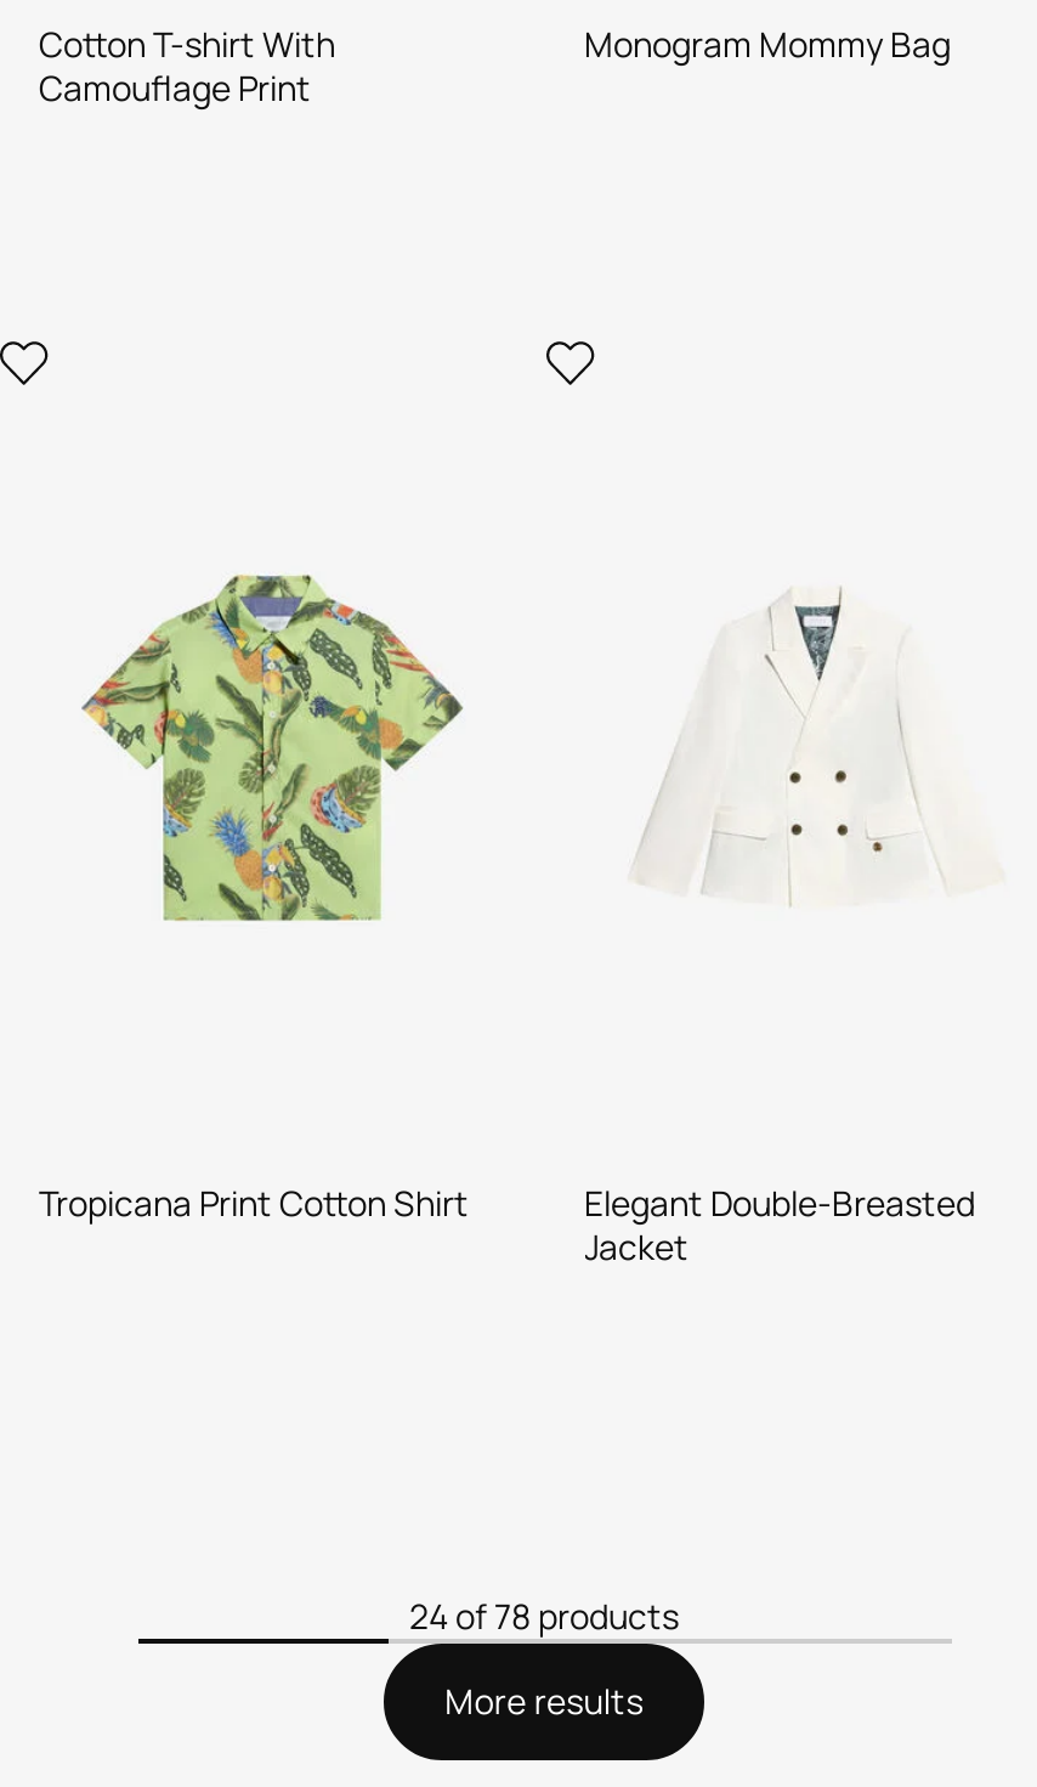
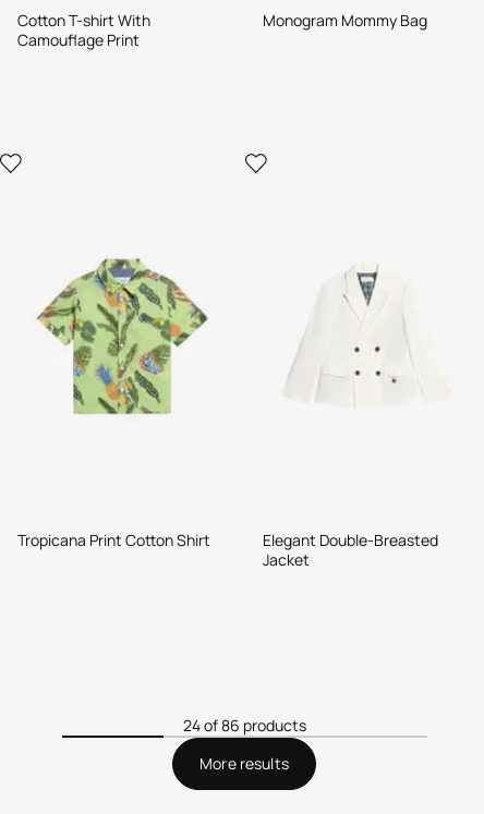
[409,1592,679,1638] 24 of 78 products -> [183,715,306,735] 24 of 86 products

